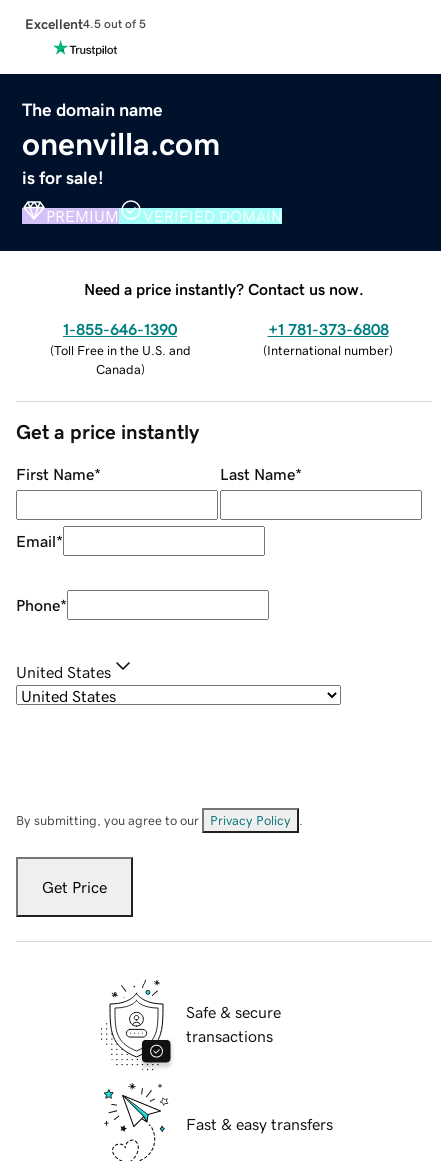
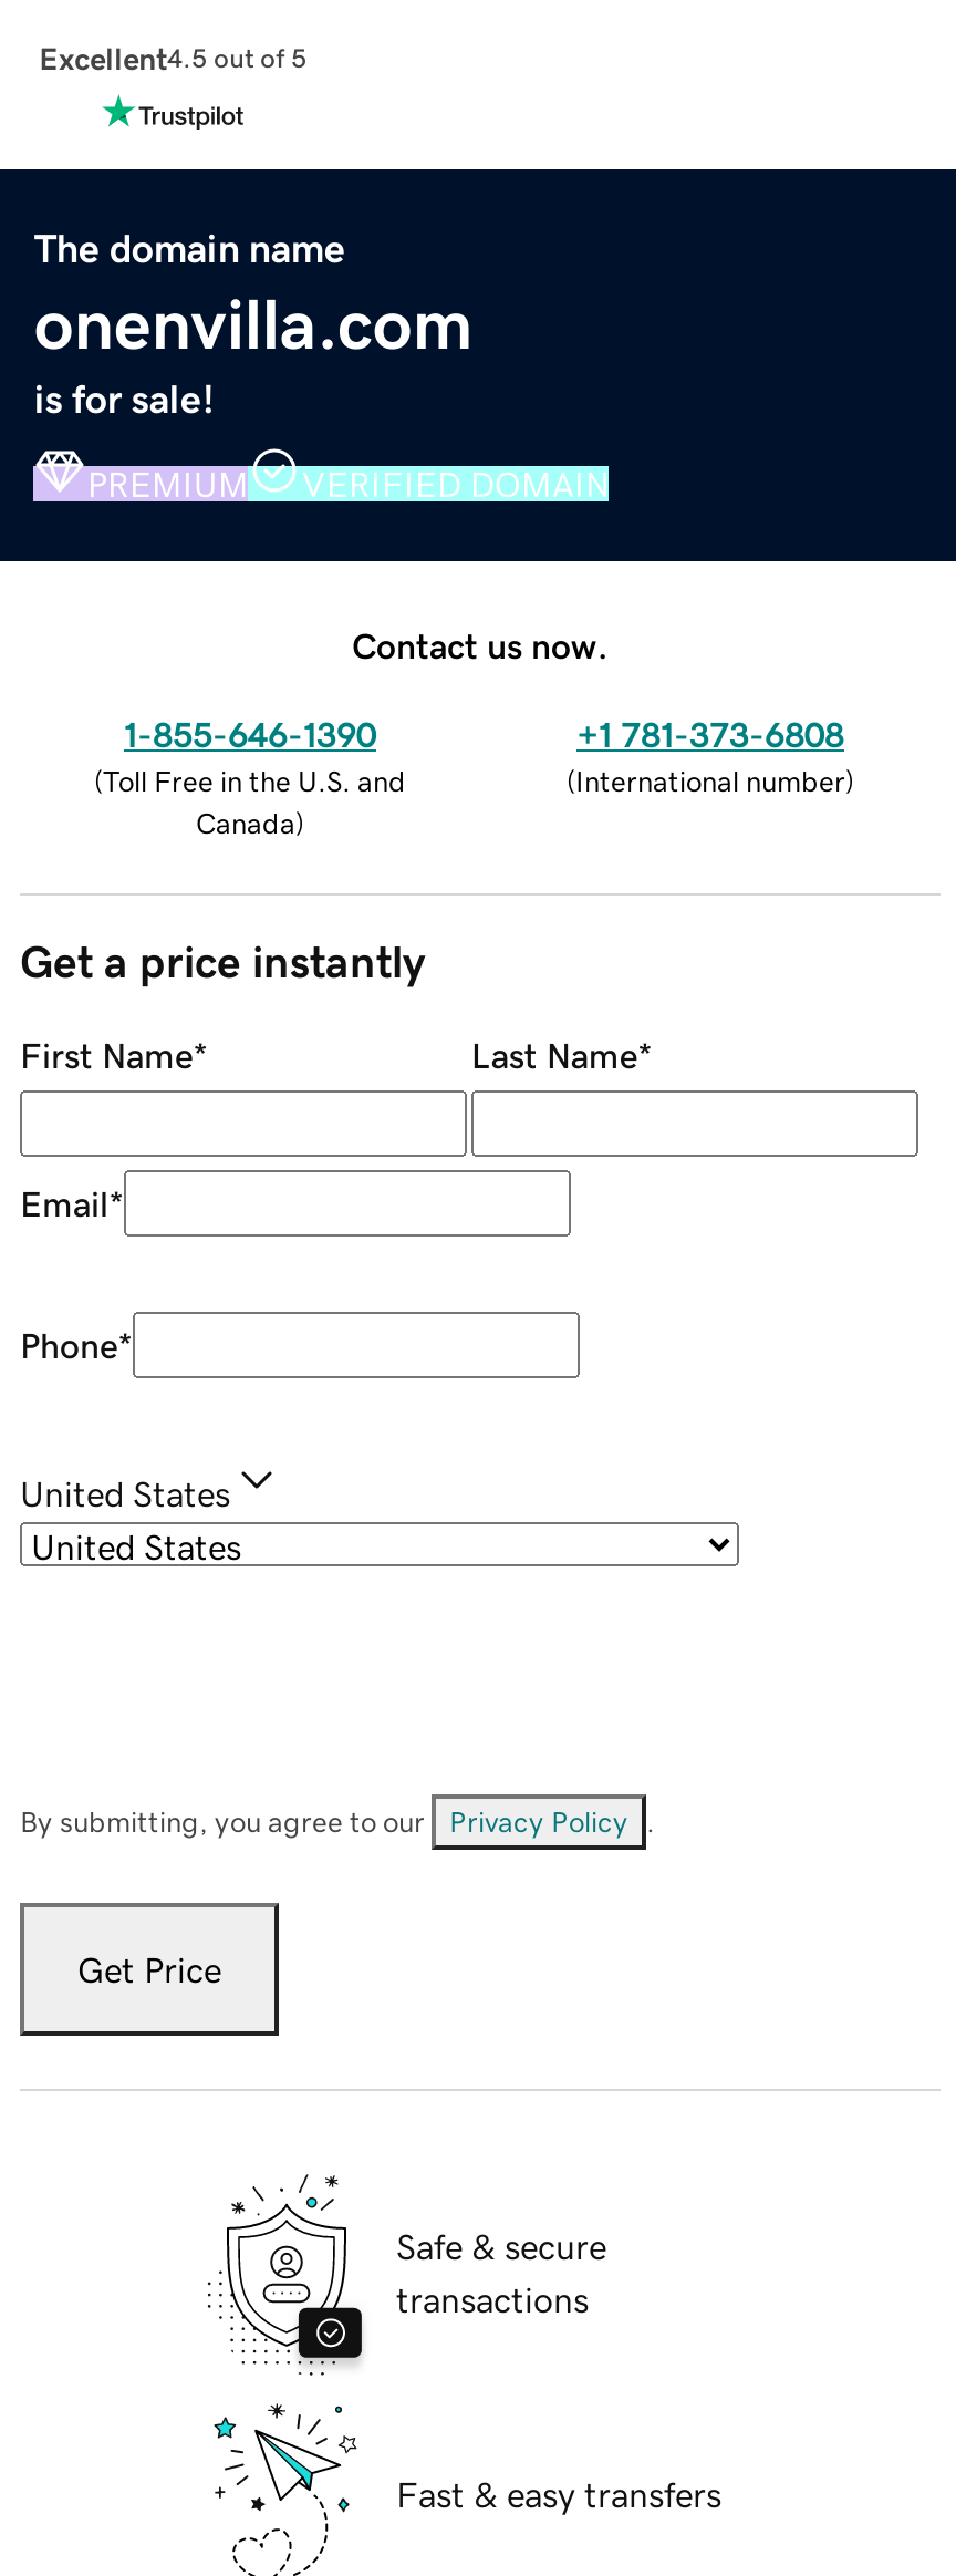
[84,281,364,297] Need a price instantly? Contact us now. -> [352,627,609,662] Contact us now.

